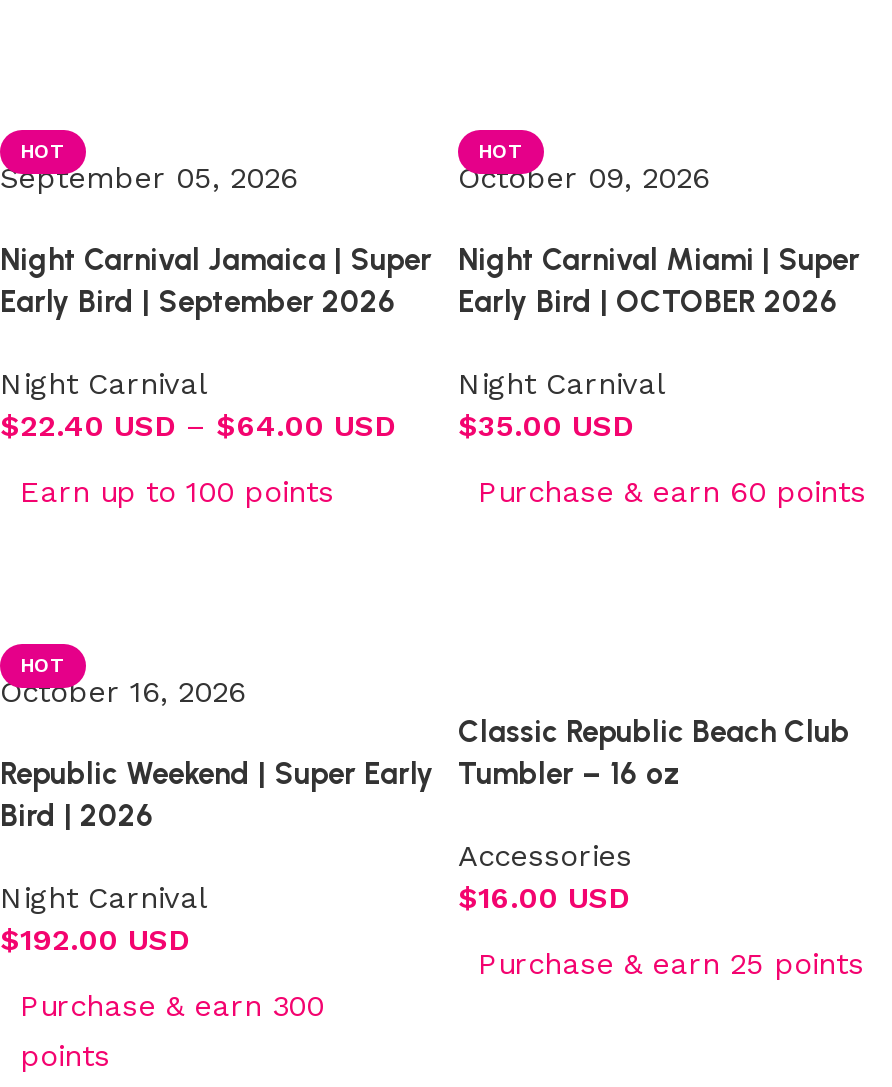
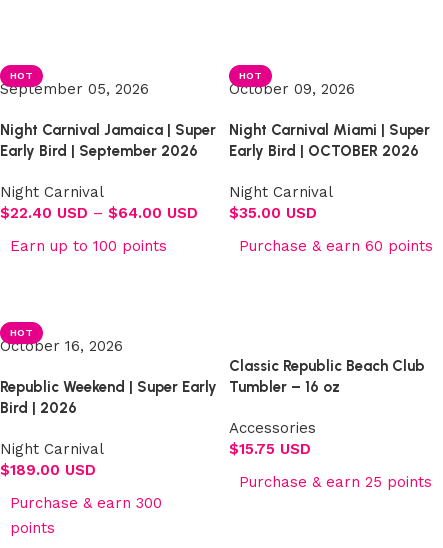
[458,880,630,916] $16.00 USD -> [229,440,311,458] $15.75 USD
[0,922,190,958] $192.00 USD -> [0,461,96,479] $189.00 USD

